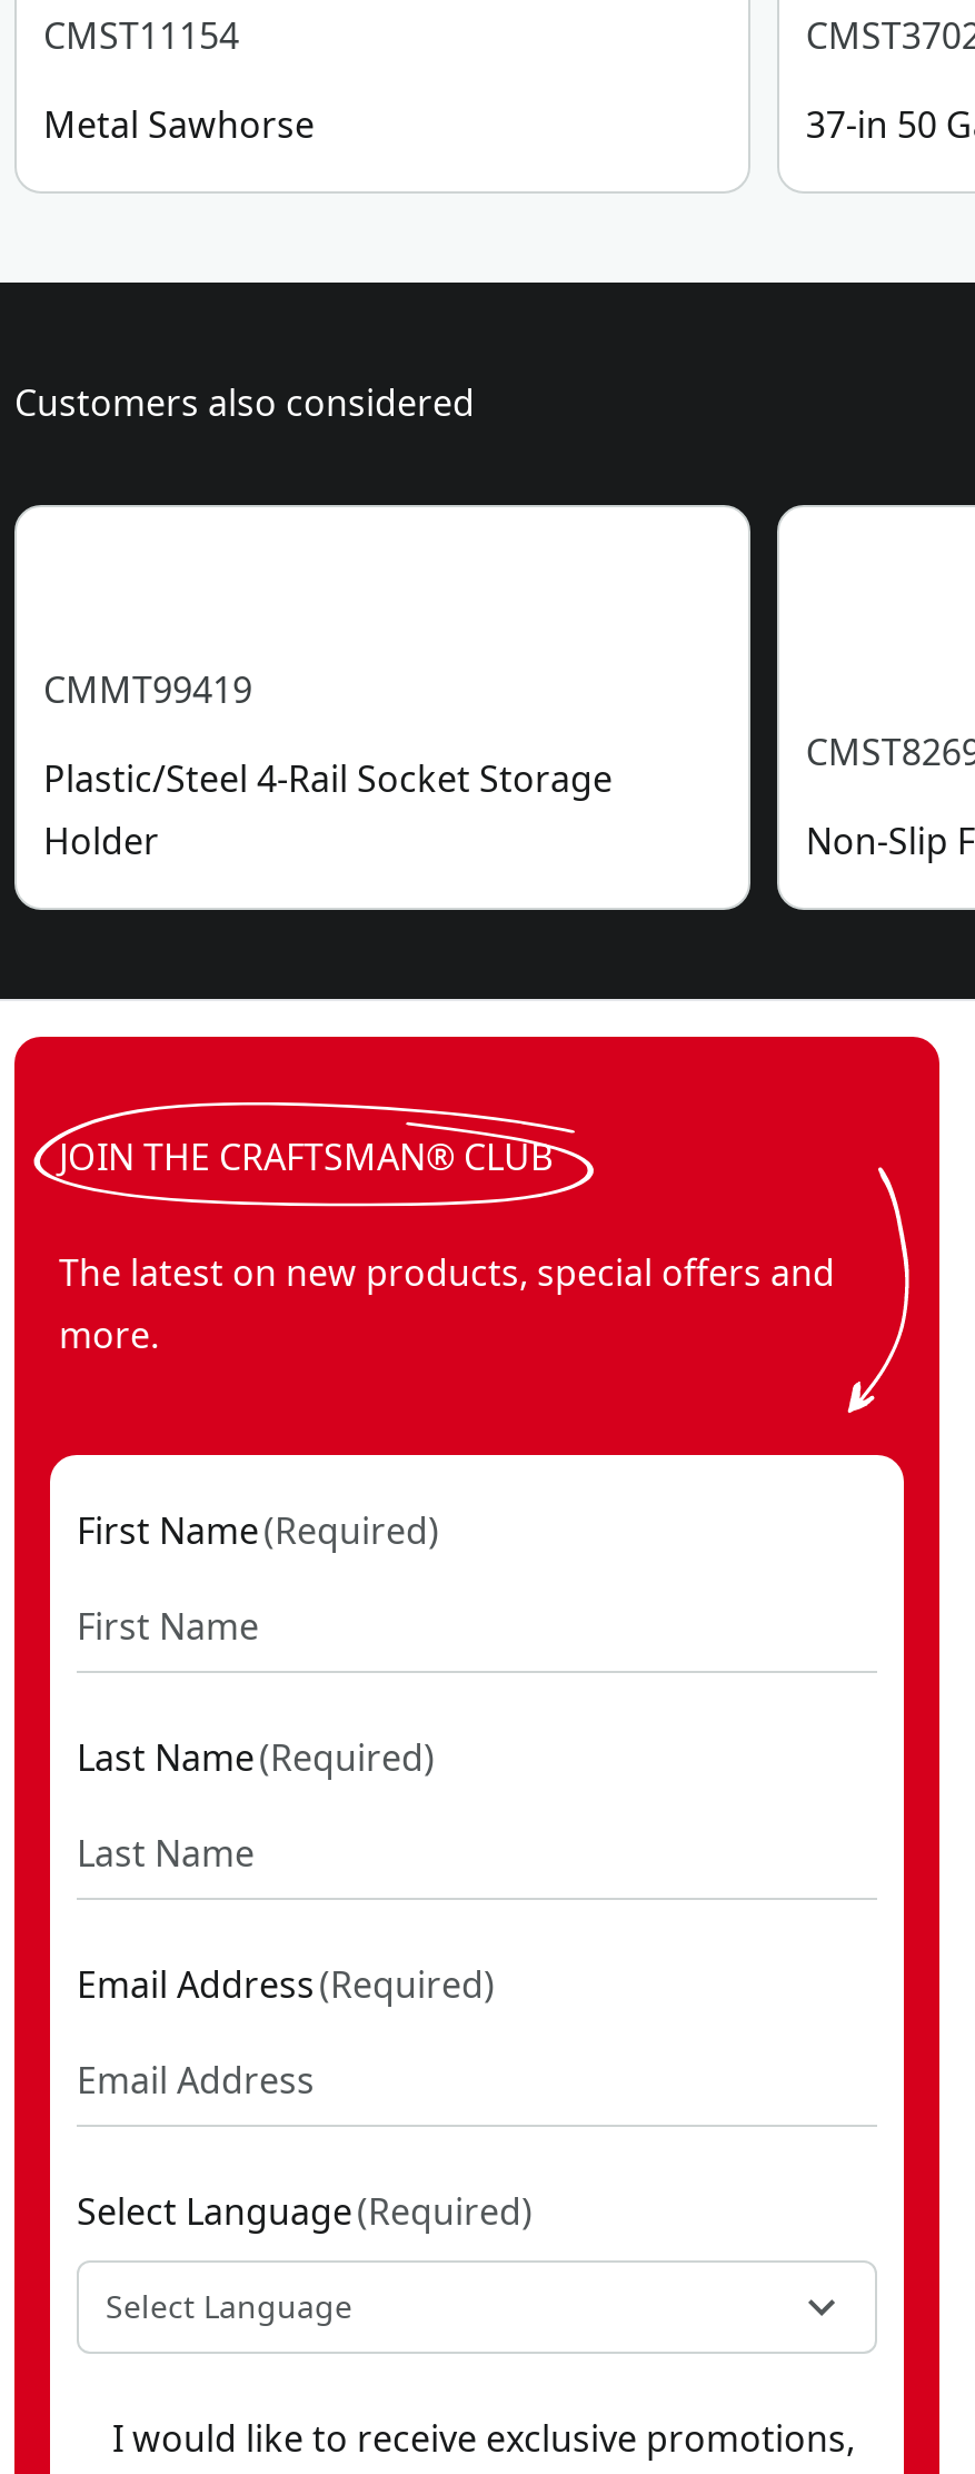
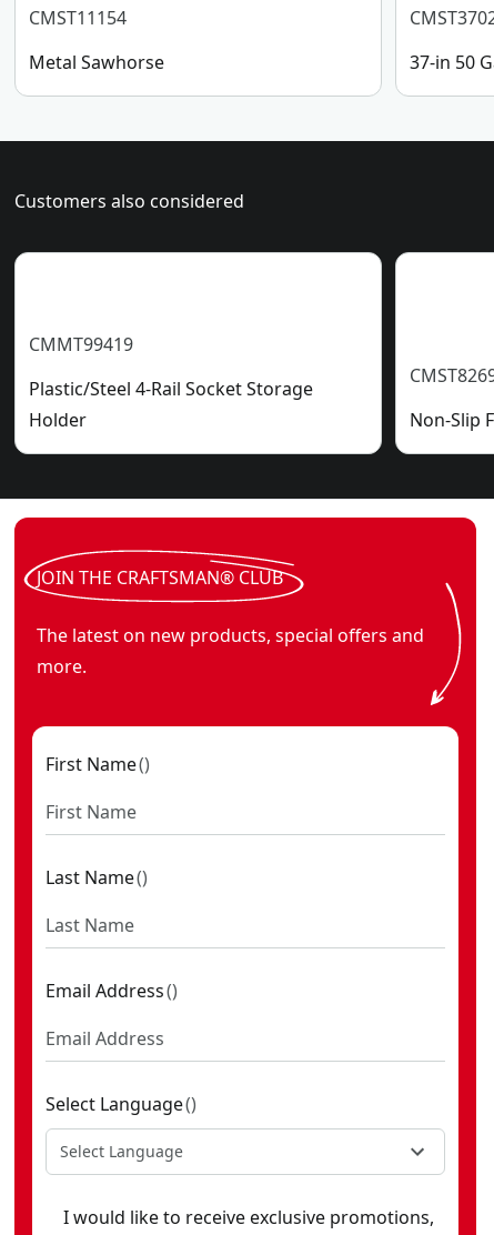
[77,1506,439,1555] First Name (Required) -> [46,752,150,776] First Name ()
[77,1733,435,1782] Last Name (Required) -> [46,865,148,890] Last Name ()
[77,1960,495,2009] Email Address (Required) -> [46,978,178,1003] Email Address ()
[77,2187,533,2236] Select Language (Required) -> [46,1092,196,1116] Select Language ()

